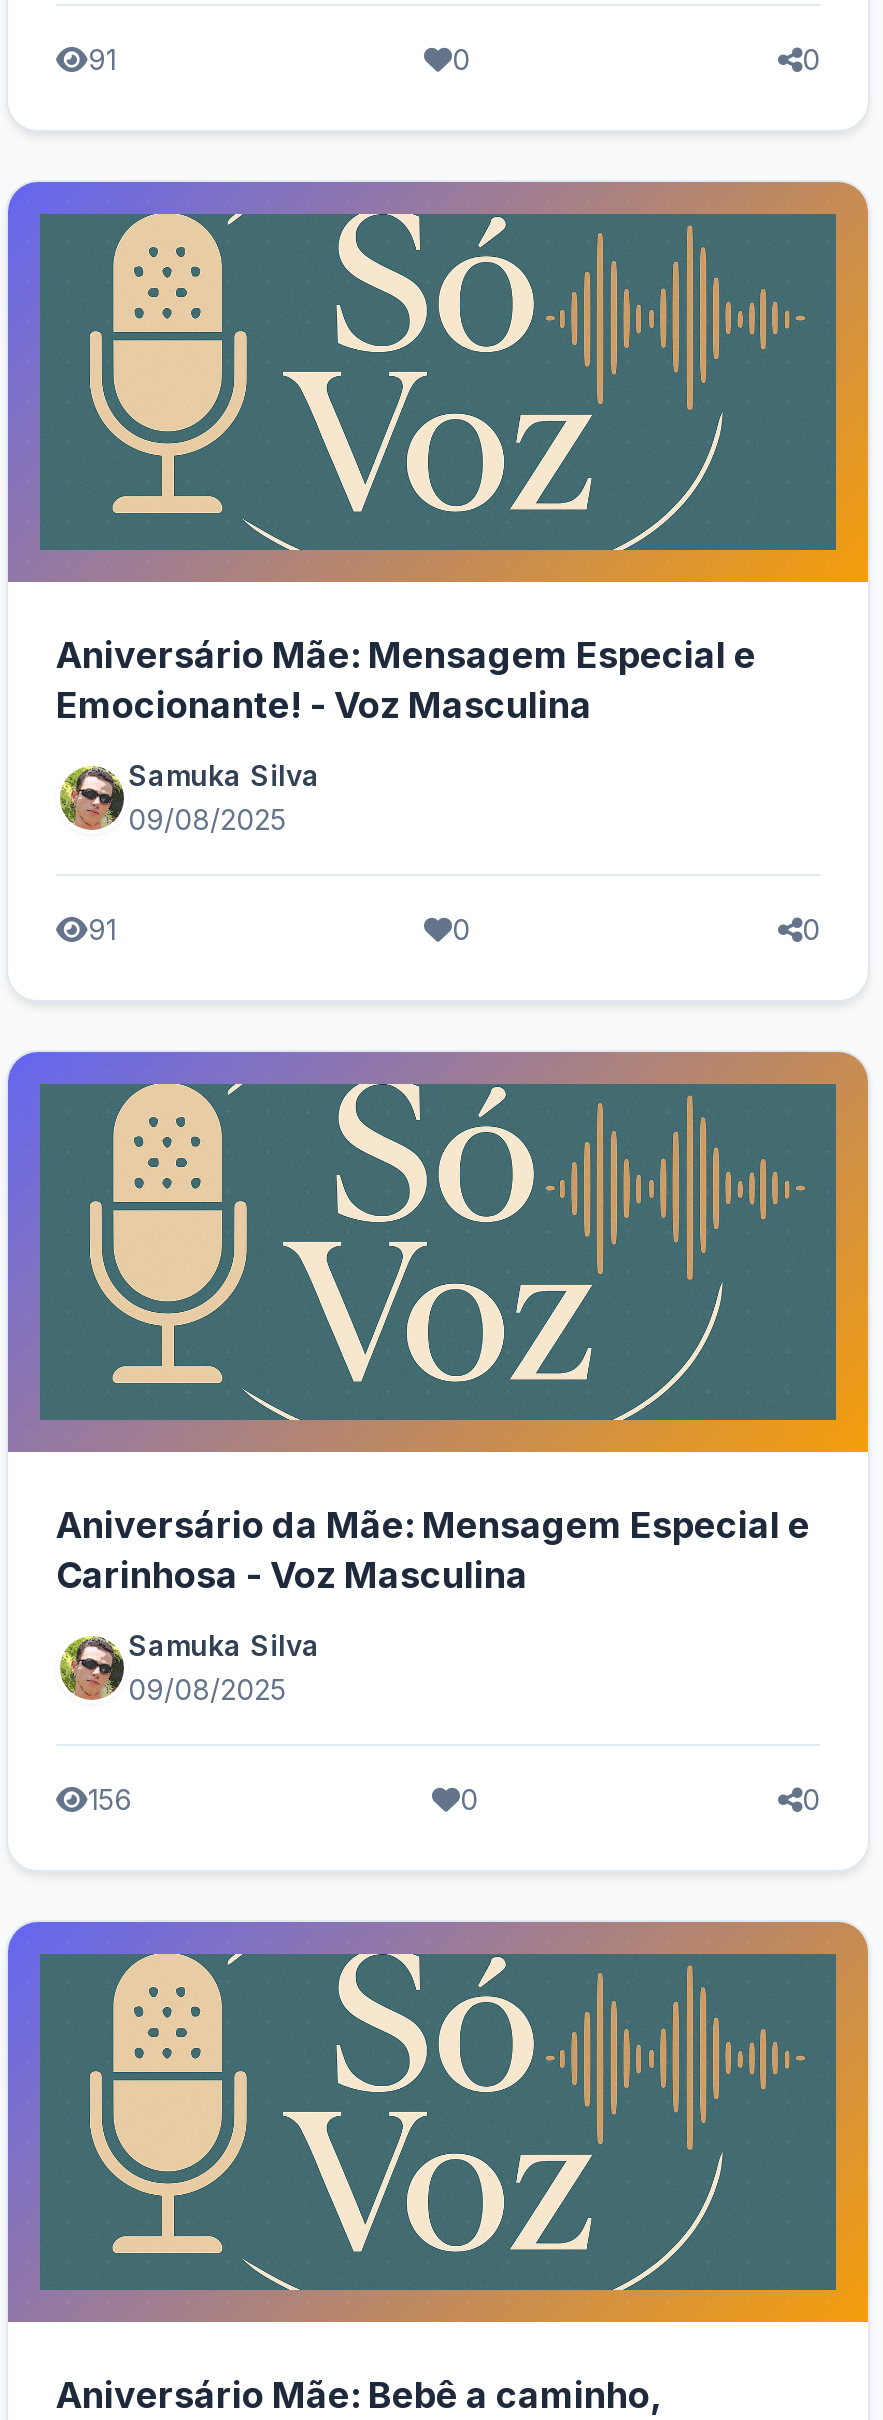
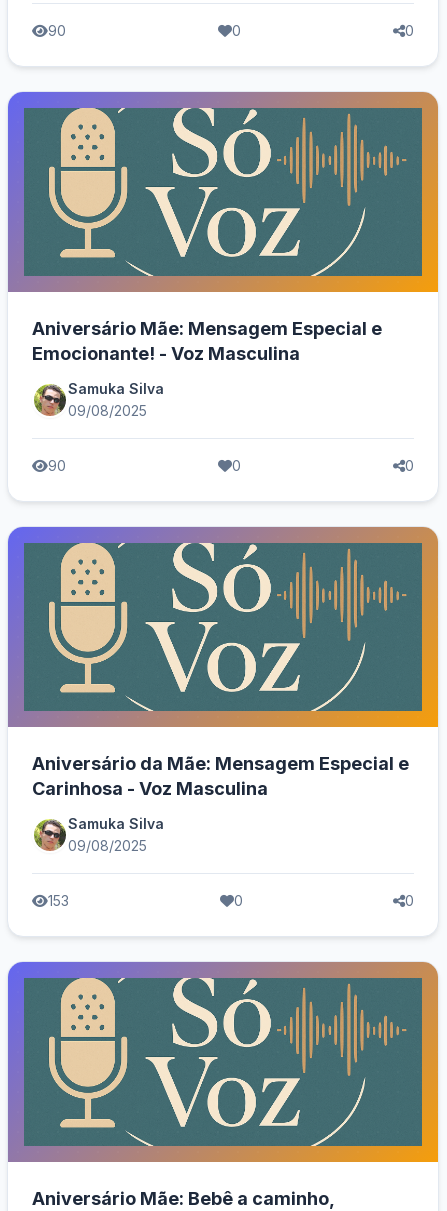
[88,42,116,76] 91 -> [48,22,66,39] 90
[88,912,116,946] 91 -> [48,457,66,474] 90
[88,1782,132,1816] 156 -> [48,892,69,909] 153

